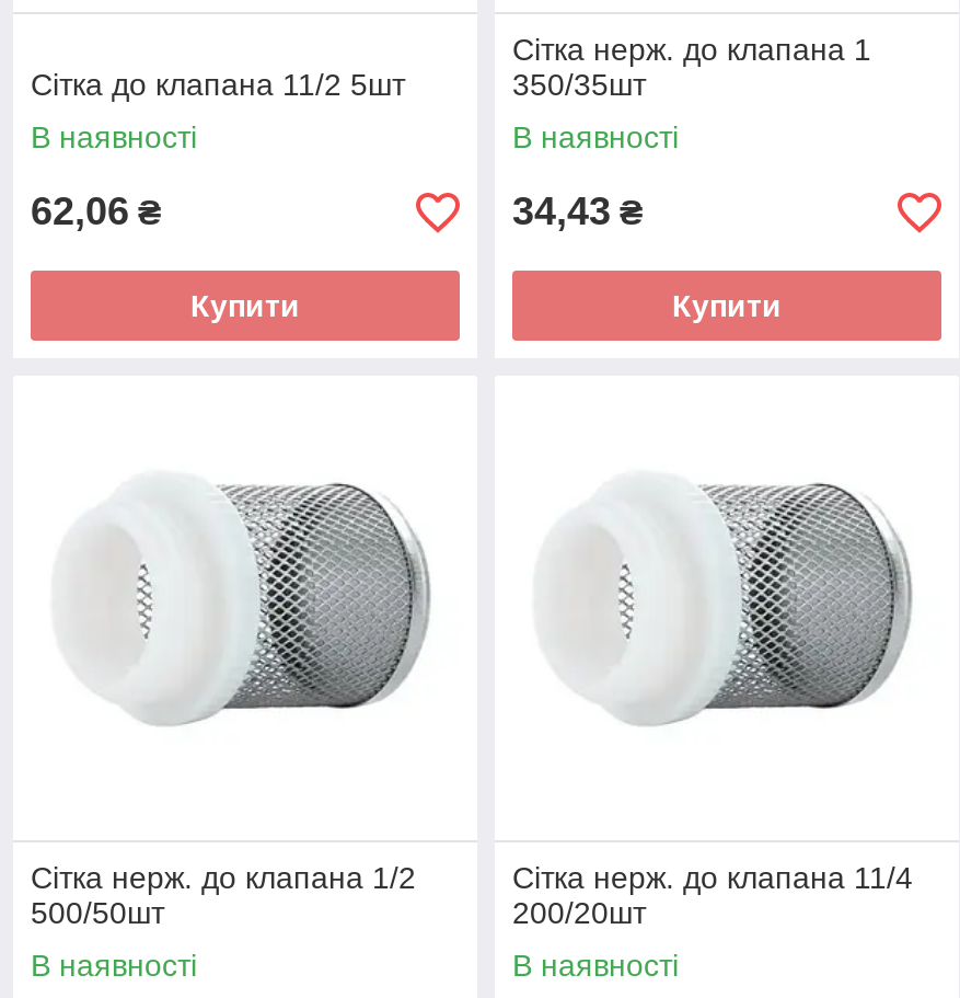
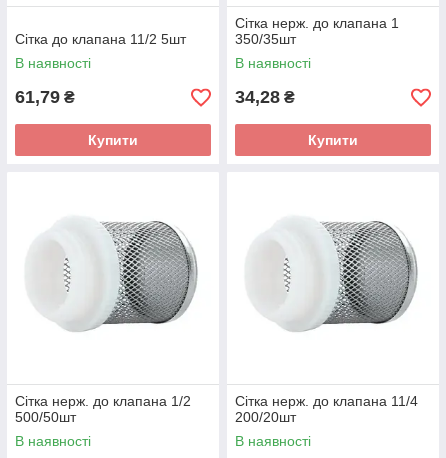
[31,190,162,234] 62,06 ₴ -> [15,87,75,107] 61,79 ₴
[512,190,644,234] 34,43 ₴ -> [235,87,295,107] 34,28 ₴

